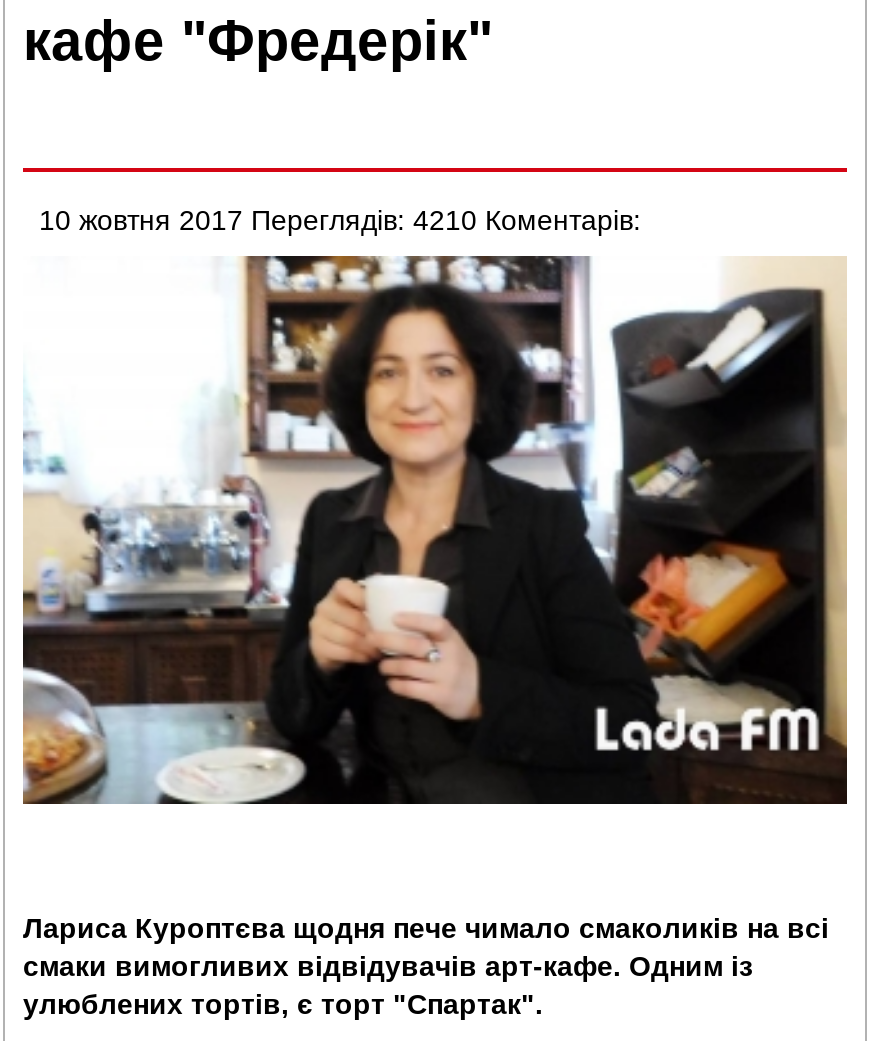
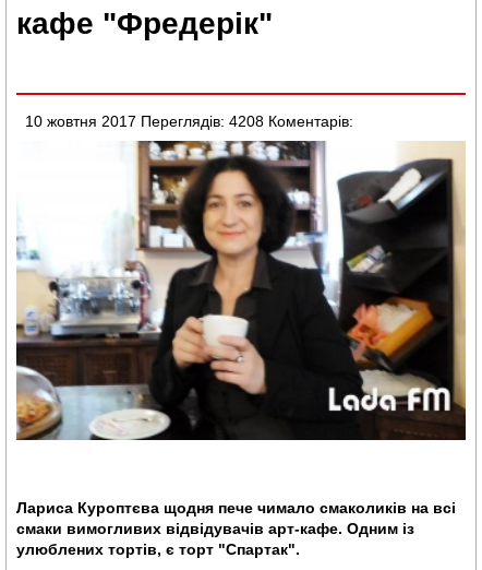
[39,204,641,236] 10 жовтня 2017 Переглядів: 4210 Коментарів: -> [25,113,353,130] 10 жовтня 2017 Переглядів: 4208 Коментарів:

